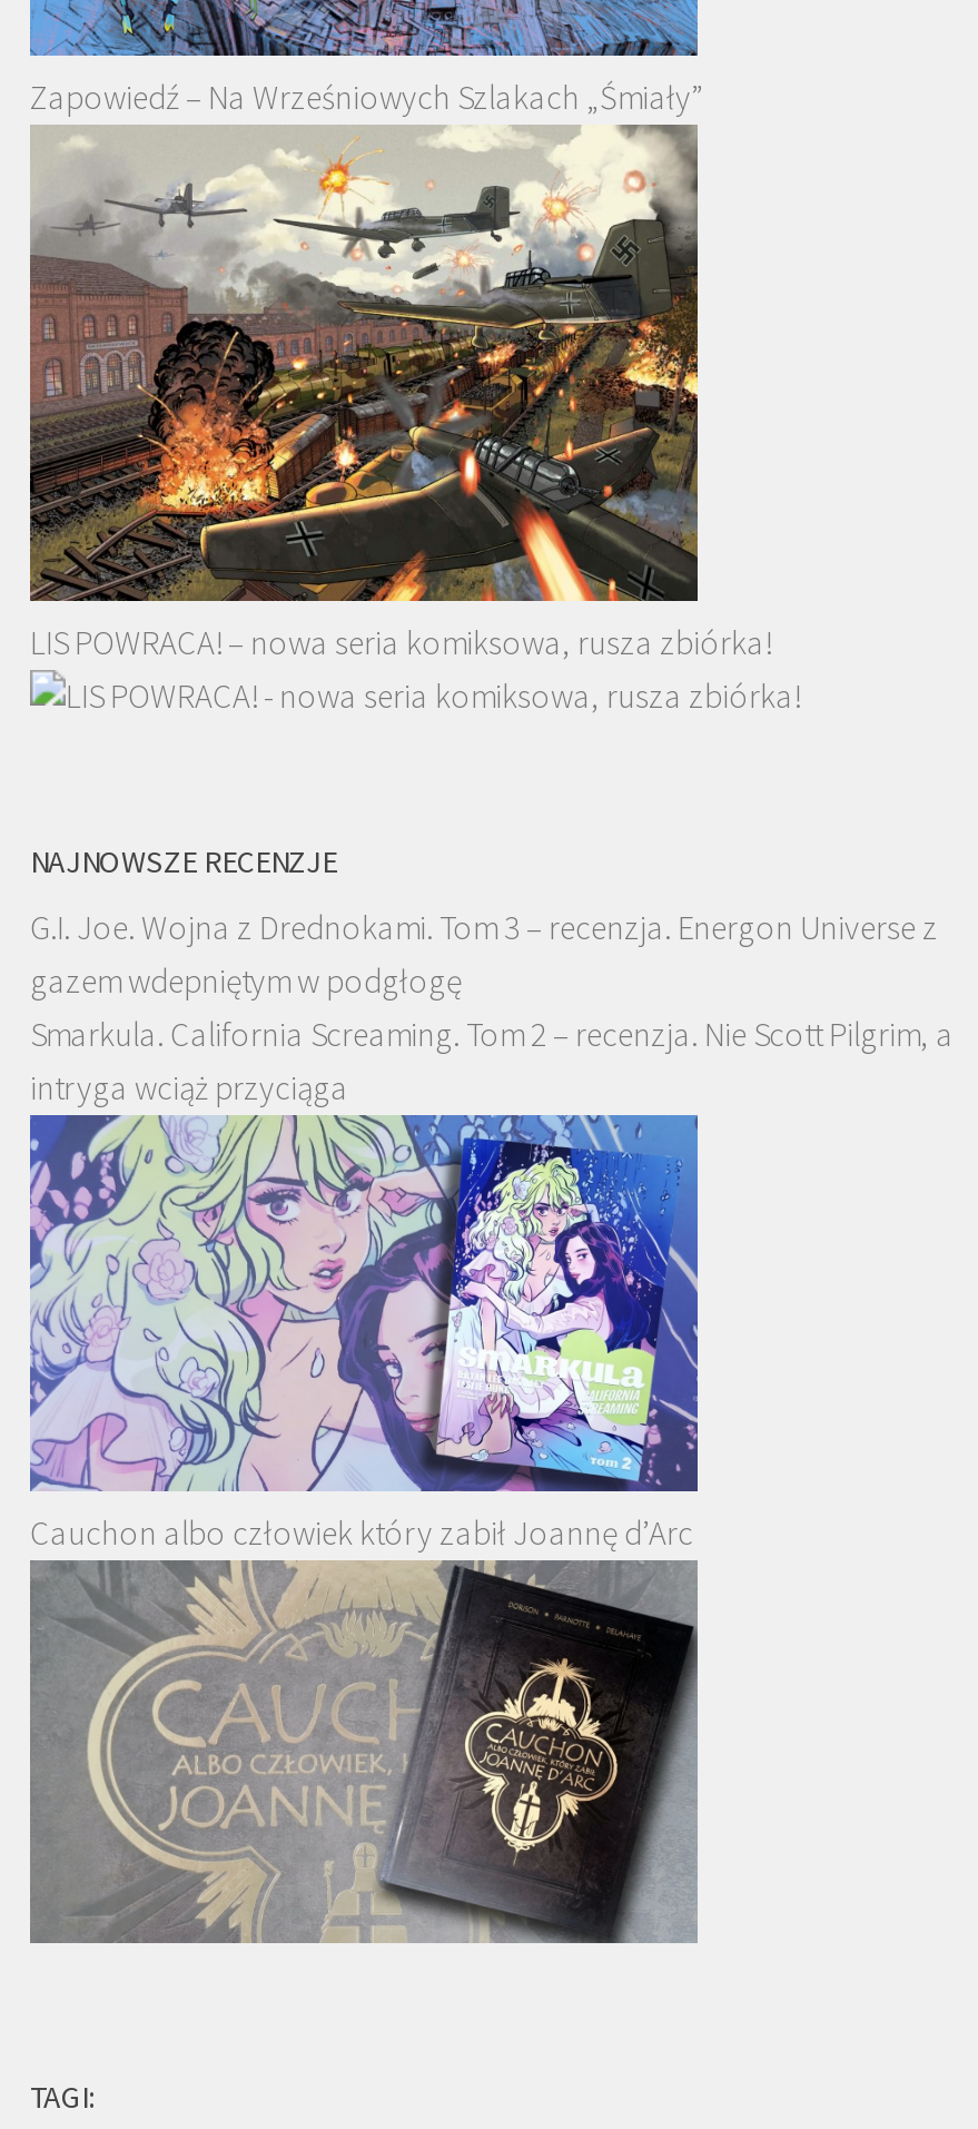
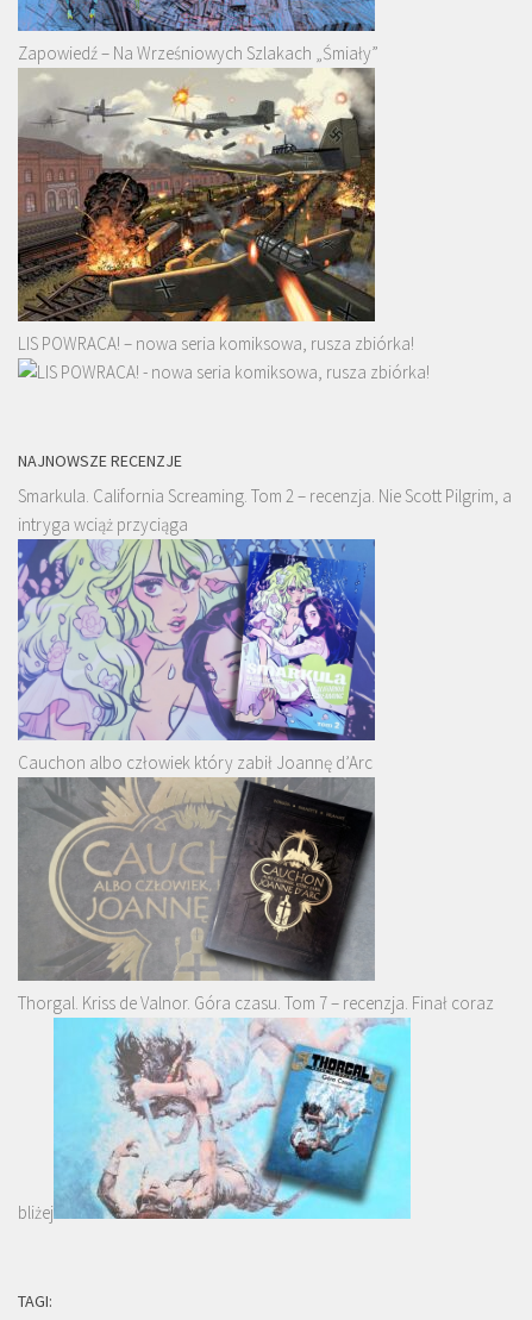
[30,905,938,1001] G.I. Joe. Wojna z Drednokami. Tom 3 – recenzja. Energon Universe z | gazem wdepniętym w podgłogę -> none
moved [26,1012,954,1554] -> [15,484,512,774]: [image] | Smarkula. California Screaming. Tom 2 – recenzja. Nie Scott Pilgrim, a | intryga wciąż przyciąga | Cauchon albo człowiek który zabił Joannę d’Arc
none -> [18,992,494,1014] Thorgal. Kriss de Valnor. Góra czasu. Tom 7 – recenzja. Finał coraz
none -> [18,1024,412,1224] [image] | bliżej
moved [30,1563,700,1945] -> [18,778,376,983]: [image]

